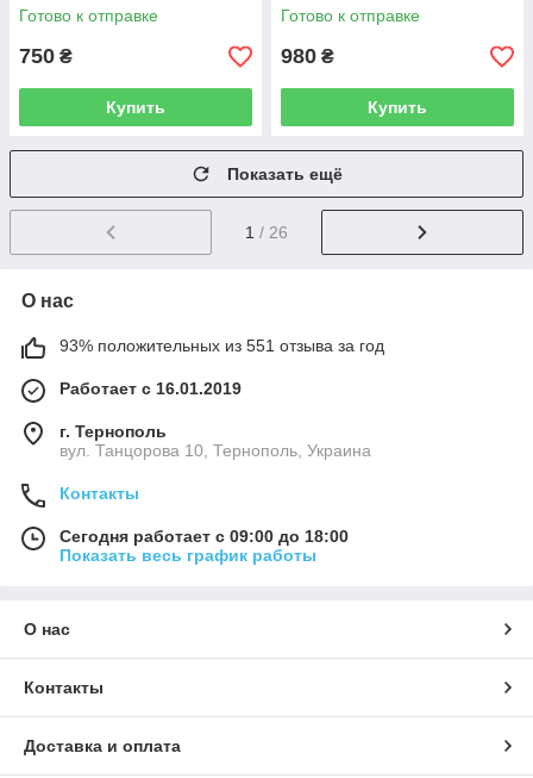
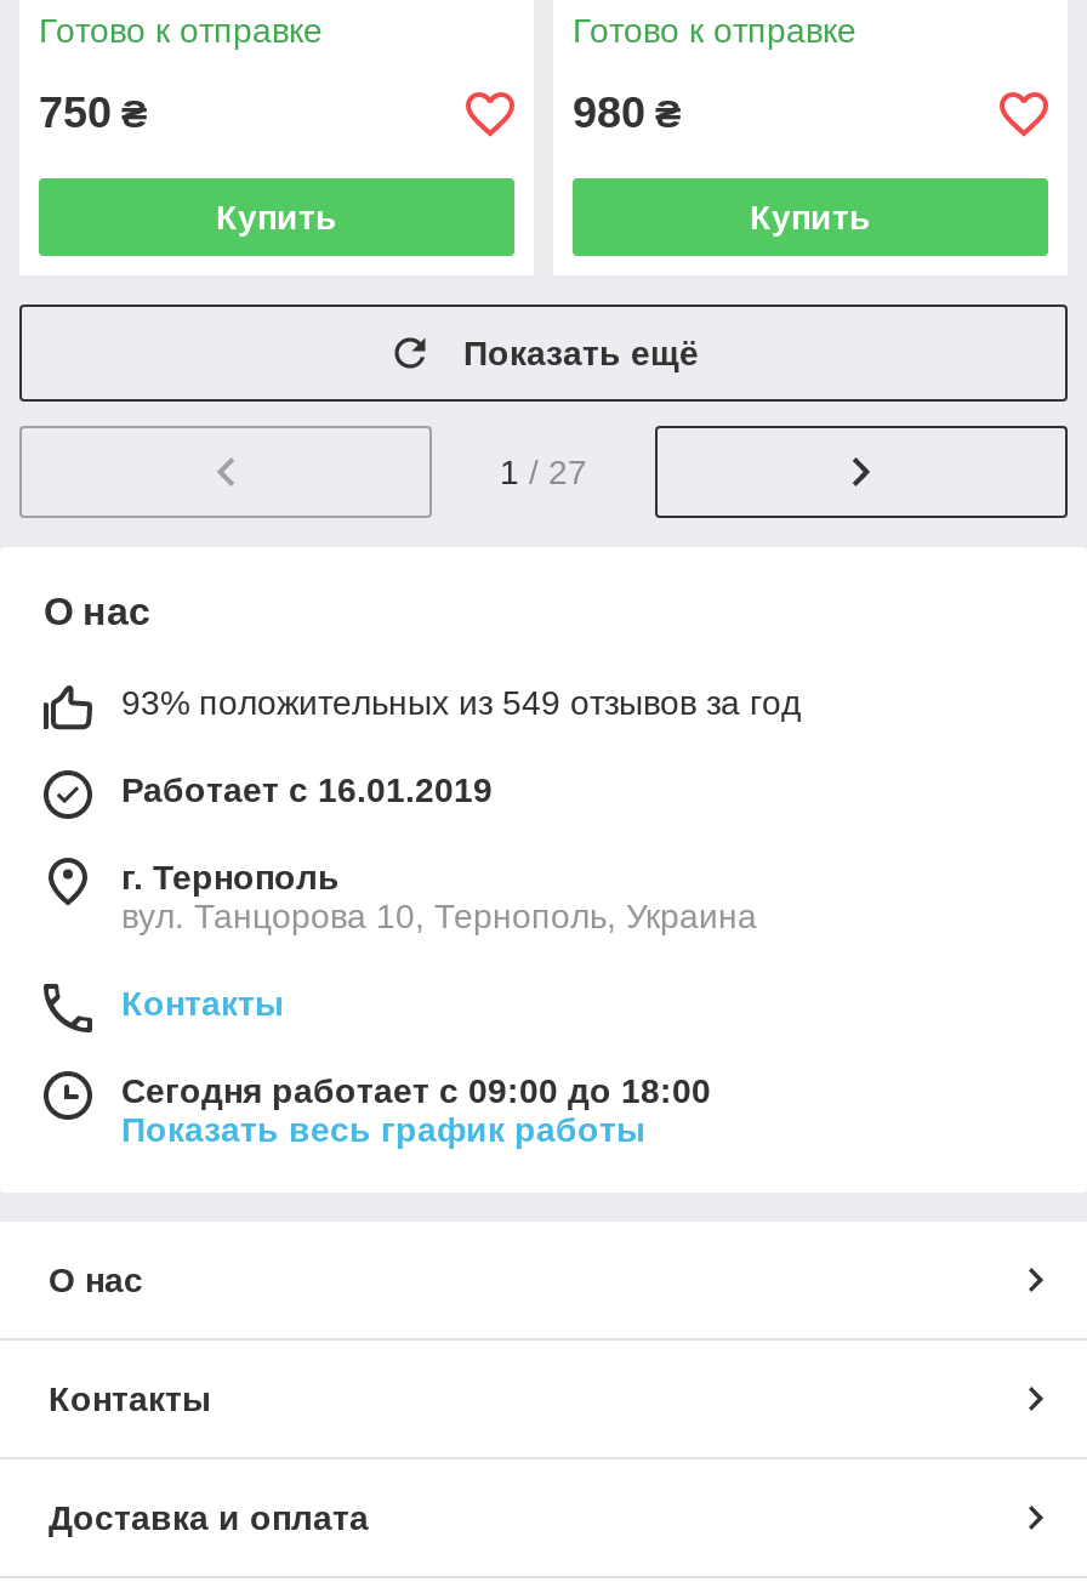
[245,223,288,242] 1 / 26 -> [500,453,587,492] 1 / 27
[59,336,384,355] 93% положительных из 551 отзыва за год -> [121,683,801,722] 93% положительных из 549 отзывов за год

